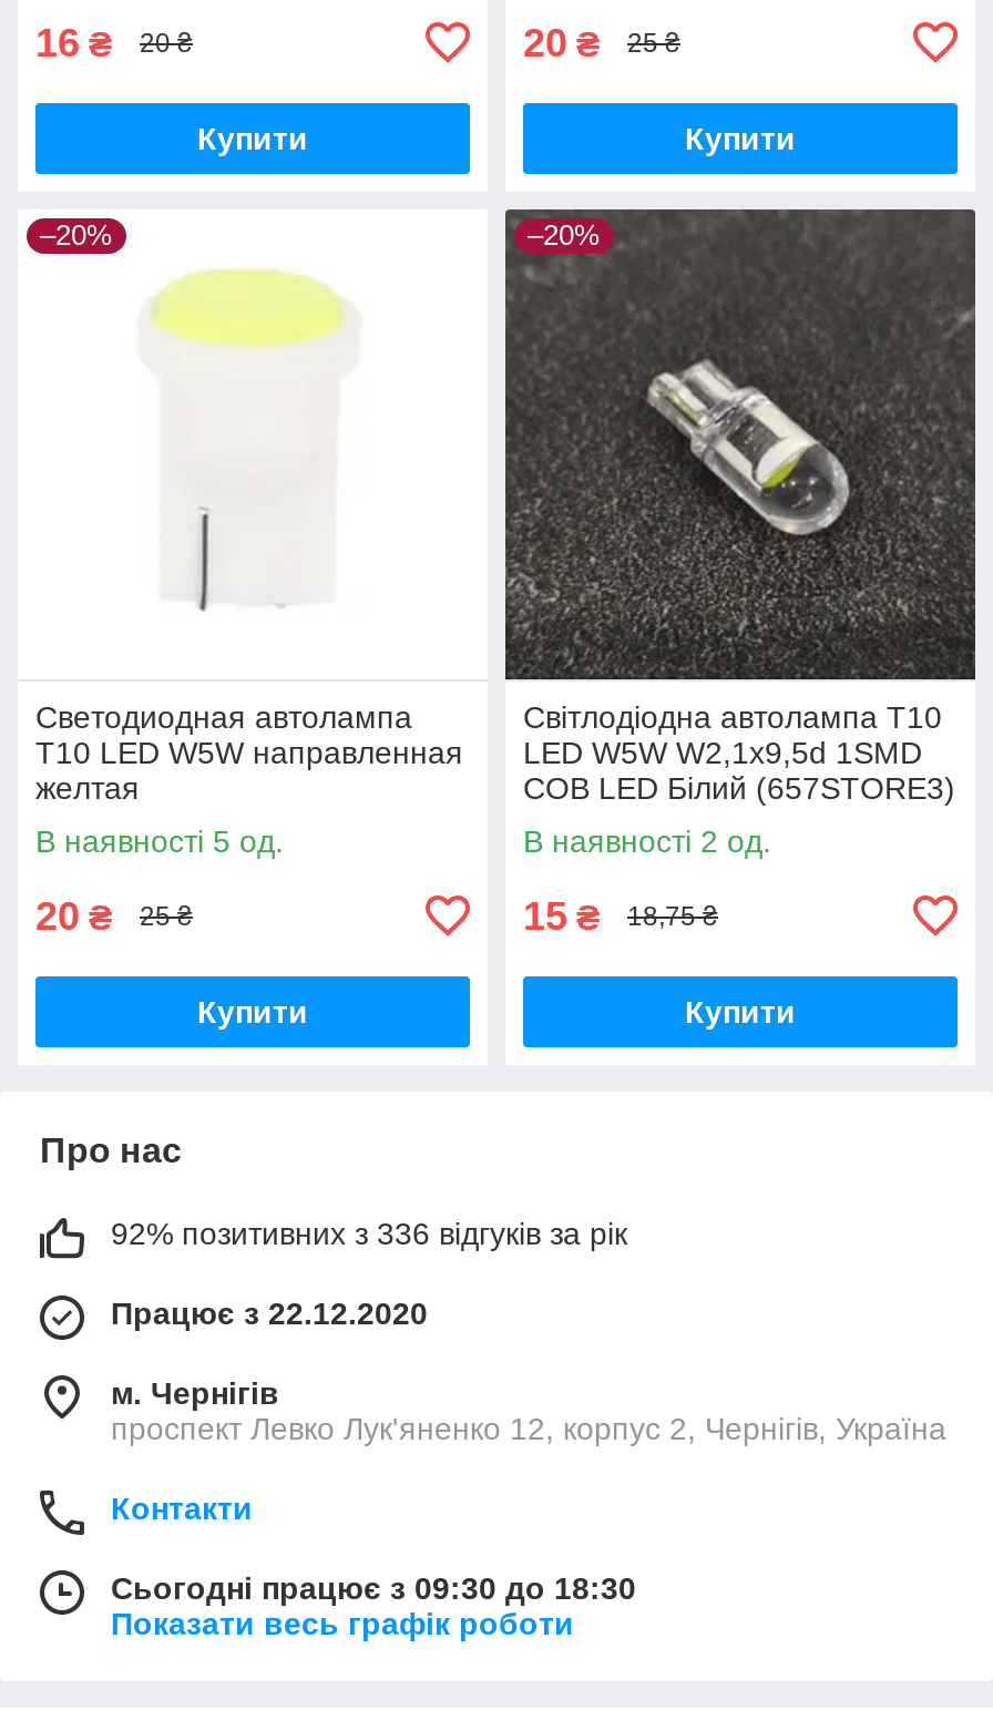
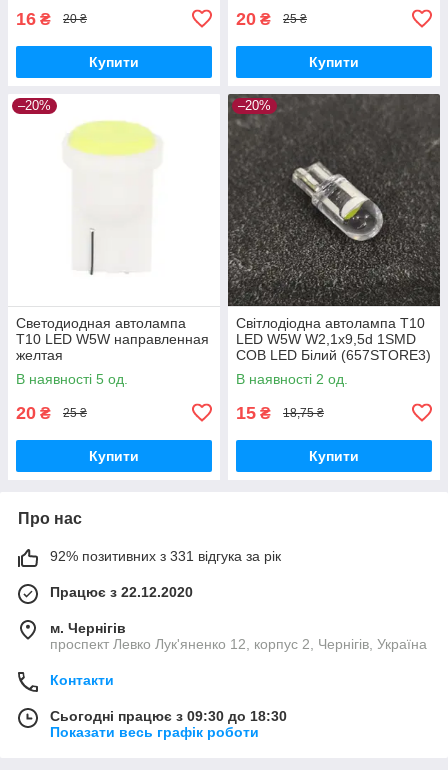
[111,1215,627,1251] 92% позитивних з 336 відгуків за рік -> [50,548,281,564] 92% позитивних з 331 відгука за рік

